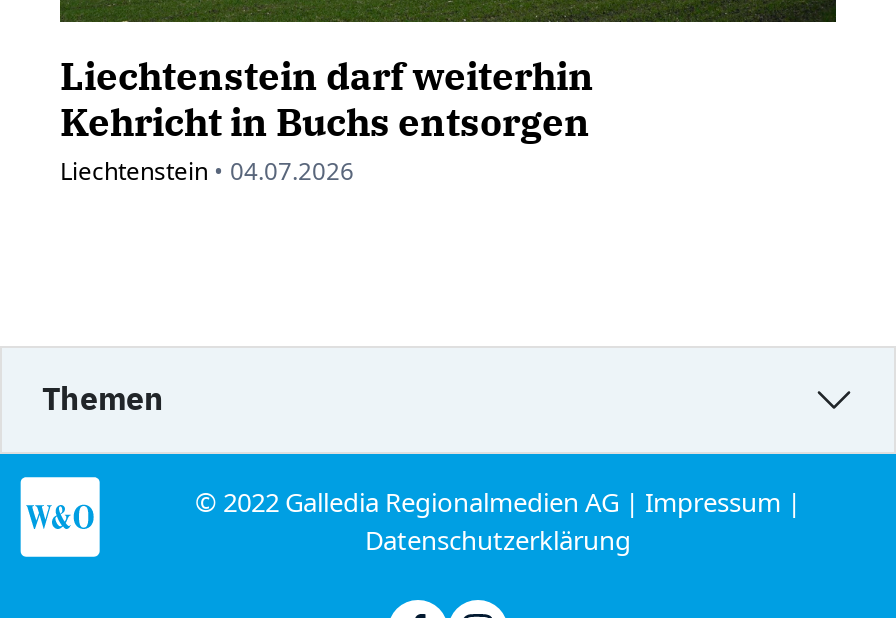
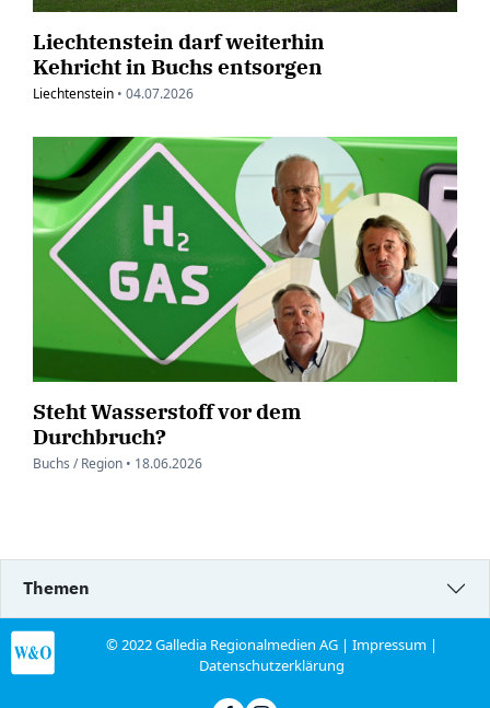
none -> [32,136,458,473] [image] | Steht Wasserstoff vor dem | Durchbruch? | Buchs / Region • 18.06.2026

